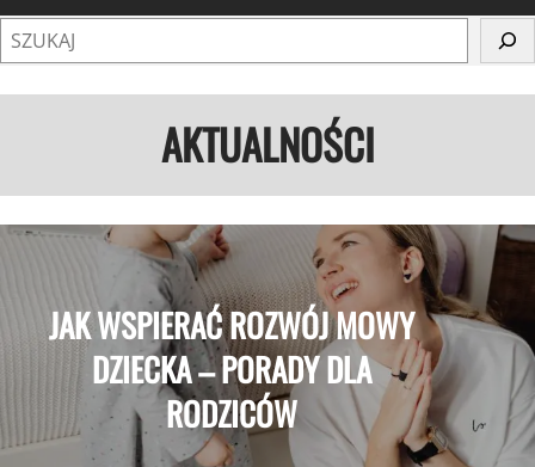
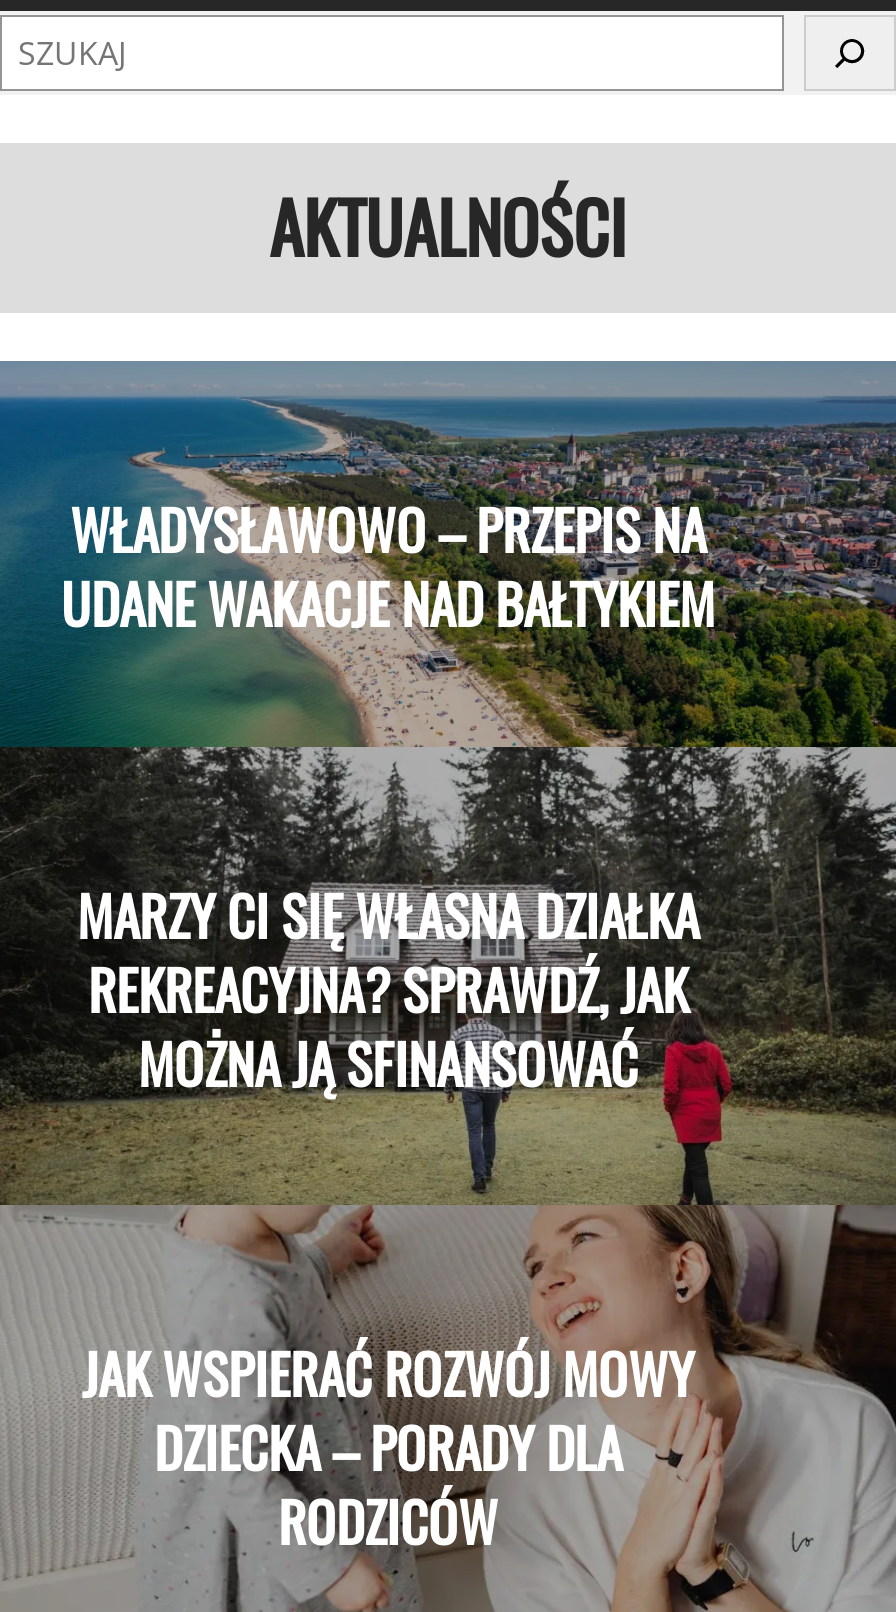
none -> [6,359,890,1205] [image] | WŁADYSŁAWOWO – PRZEPIS NA | UDANE WAKACJE NAD BAŁTYKIEM
none -> [77,874,699,1102] MARZY CI SIĘ WŁASNA DZIAŁKA | REKREACYJNA? SPRAWDŹ, JAK | MOŻNA JĄ SFINANSOWAĆ

